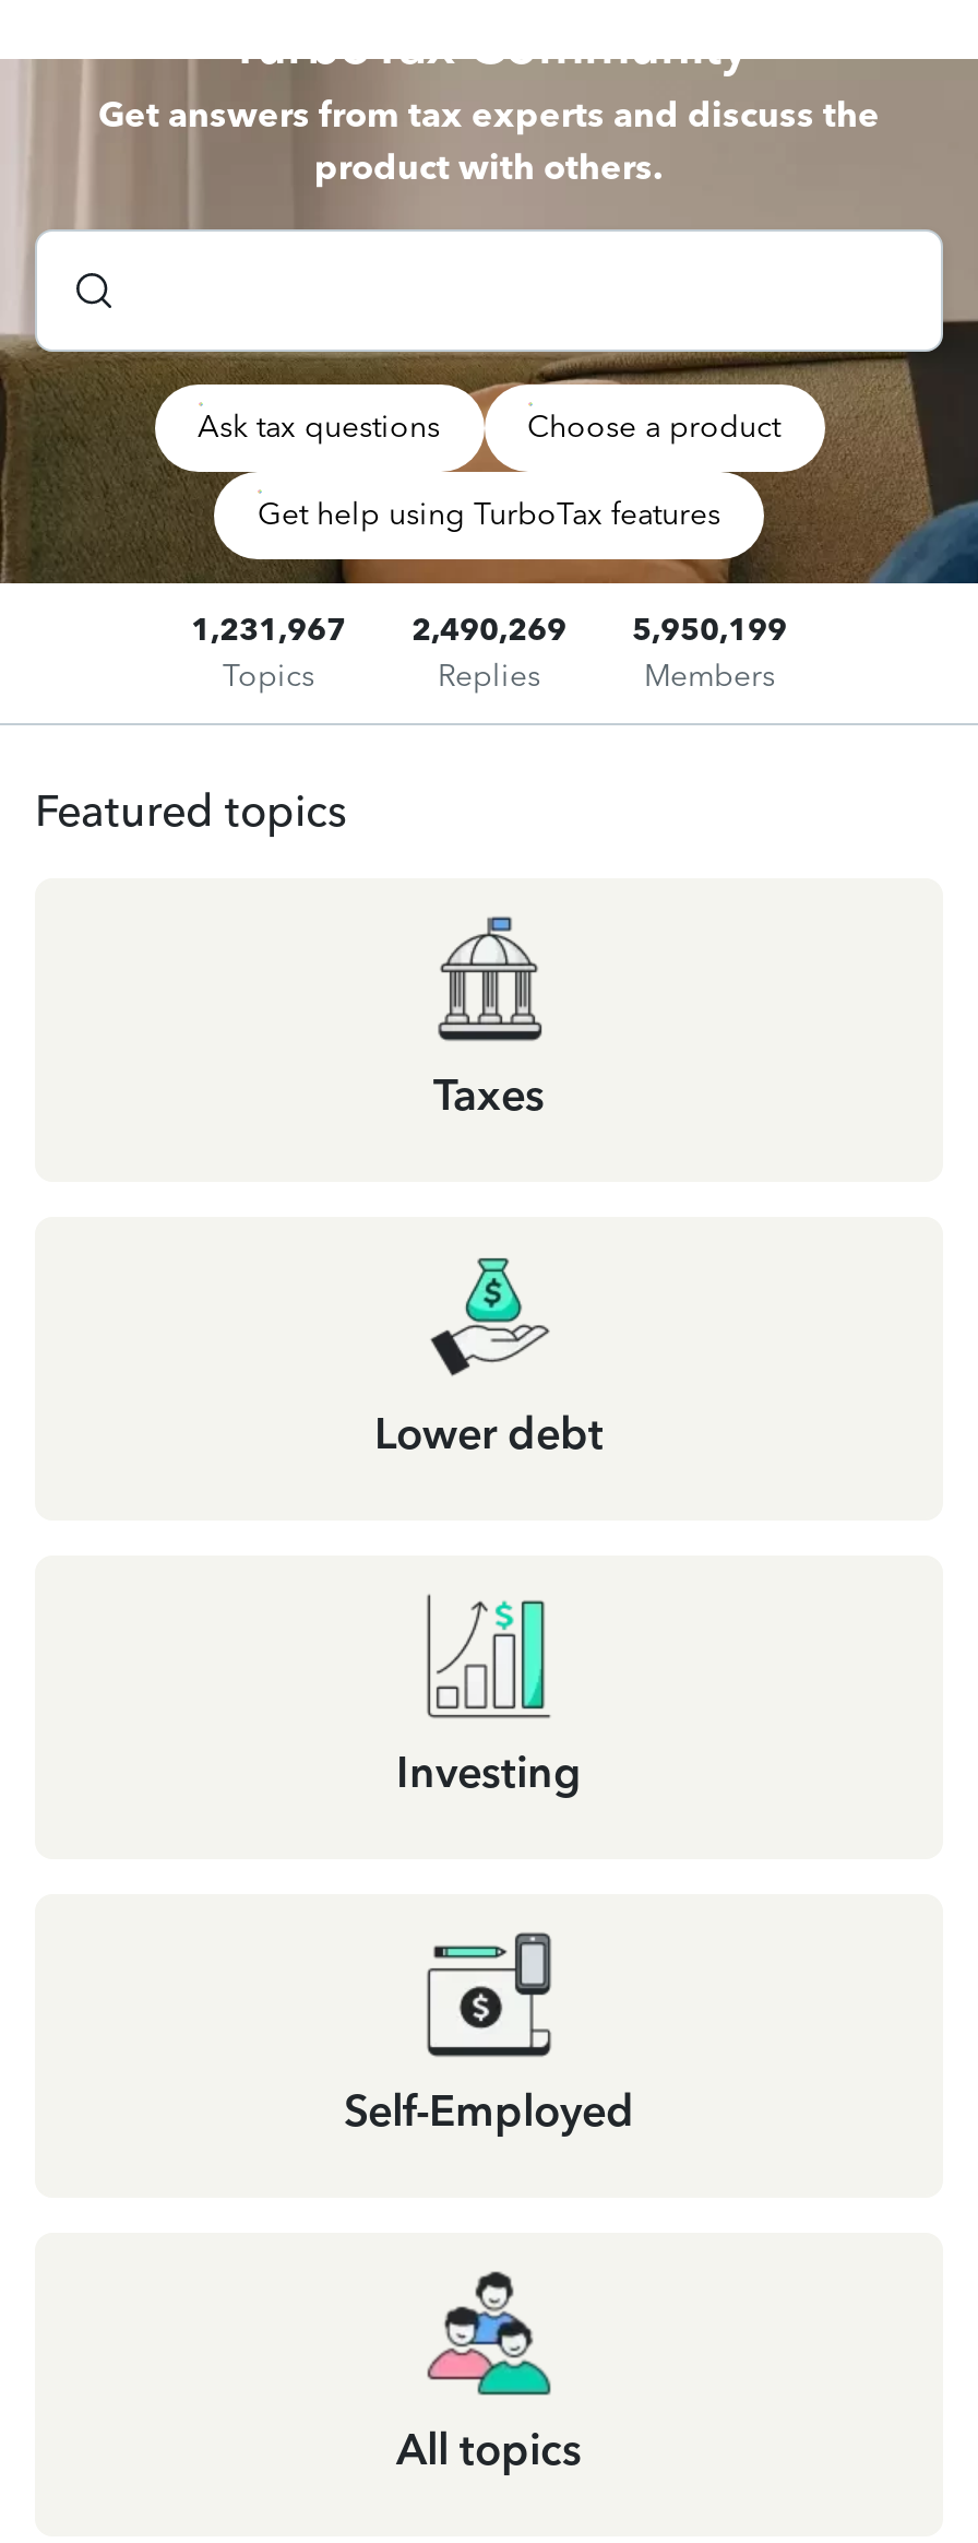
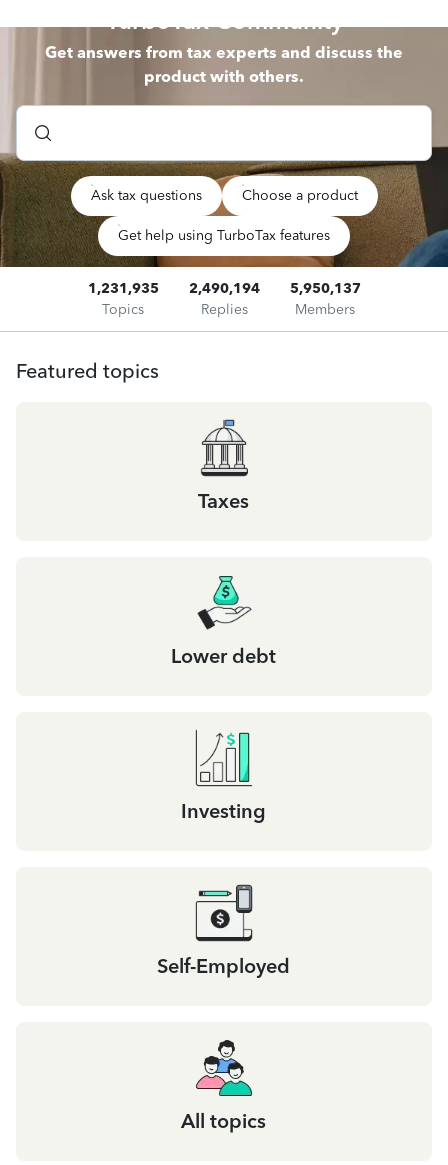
[191,612,346,649] 1,231,967 -> [87,280,158,297] 1,231,935
[412,612,566,649] 2,490,269 -> [188,280,259,297] 2,490,194
[632,612,787,649] 5,950,199 -> [289,280,360,297] 5,950,137

